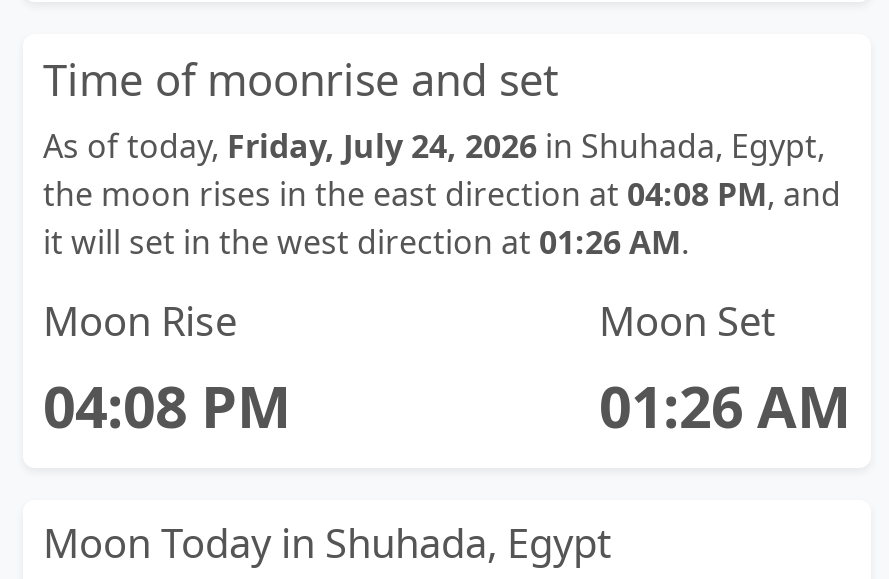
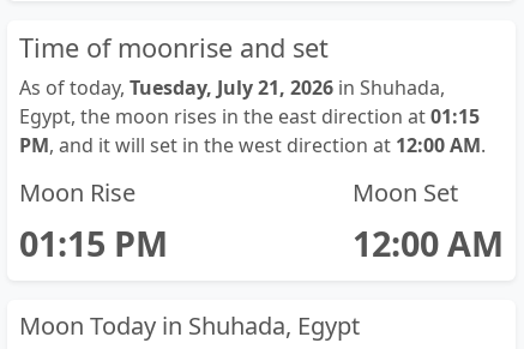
[43,124,841,264] As of today, Friday, July 24, 2026 in Shuhada, Egypt, | the moon rises in the east direction at 04:08 PM, and | it will set in the west direction at 01:26 AM. -> [19,74,486,158] As of today, Tuesday, July 21, 2026 in Shuhada, | Egypt, the moon rises in the east direction at 01:15 | PM, and it will set in the west direction at 12:00 AM.
[43,366,291,444] 04:08 PM -> [19,219,168,266] 01:15 PM
[599,366,851,444] 01:26 AM -> [353,219,504,266] 12:00 AM

